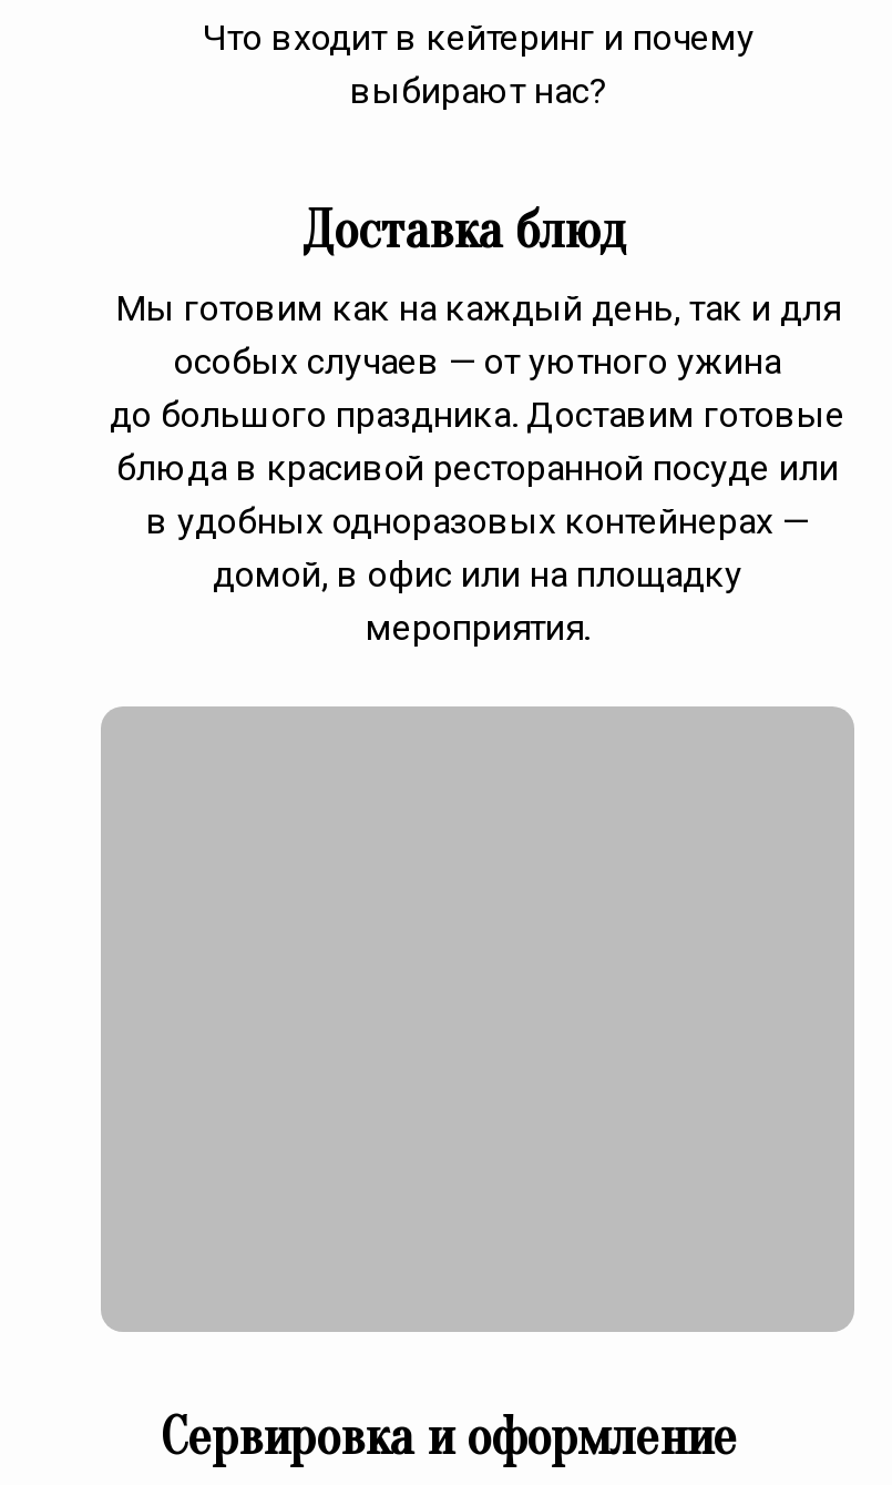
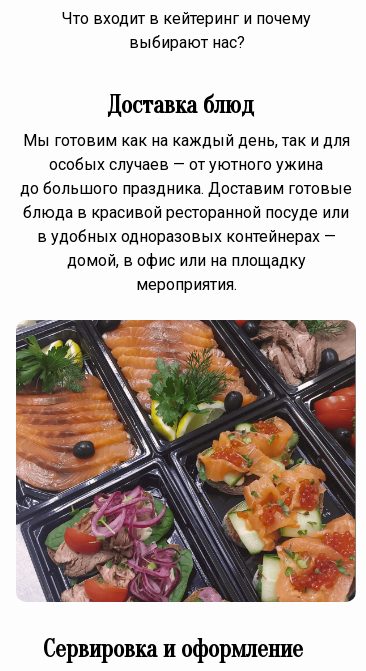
none -> [15,319,356,603] [image]

